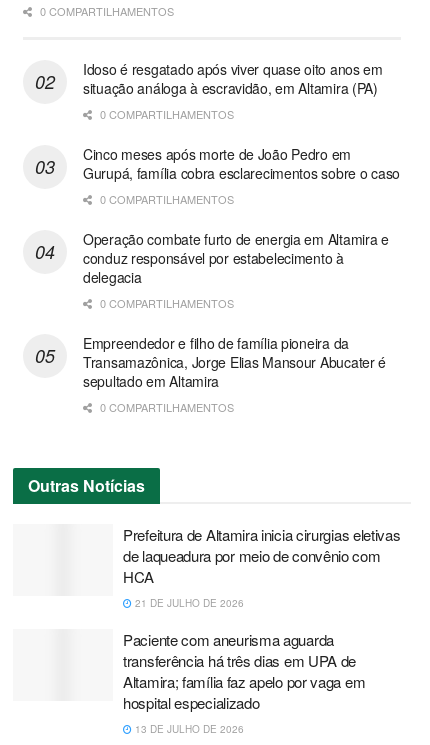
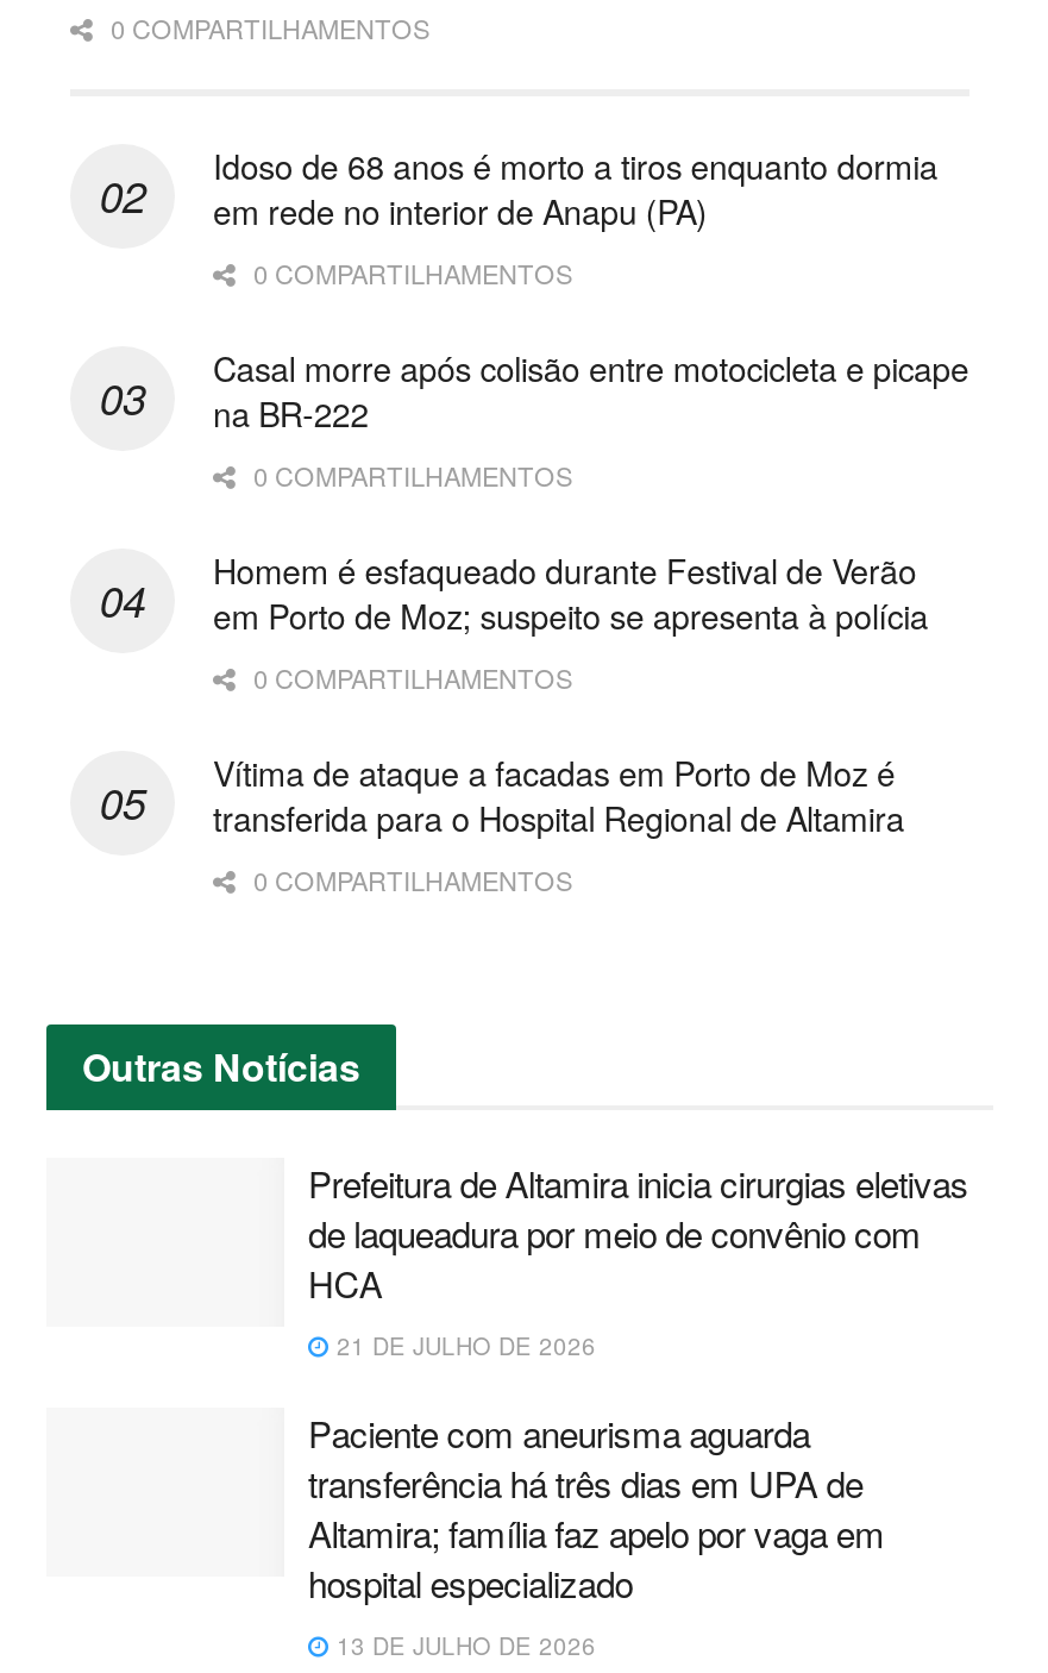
[83,59,383,98] Idoso é resgatado após viver quase oito anos em | situação análoga à escravidão, em Altamira (PA) -> [213,141,938,234] Idoso de 68 anos é morto a tiros enquanto dormia | em rede no interior de Anapu (PA)
[83,144,400,183] Cinco meses após morte de João Pedro em | Gurupá, família cobra esclarecimentos sobre o caso -> [213,343,969,436] Casal morre após colisão entre motocicleta e picape | na BR-222
[83,229,389,287] Operação combate furto de energia em Altamira e | conduz responsável por estabelecimento à | delegacia -> [213,546,928,639] Homem é esfaqueado durante Festival de Verão | em Porto de Moz; suspeito se apresenta à polícia
[83,333,386,391] Empreendedor e filho de família pioneira da | Transamazônica, Jorge Elias Mansour Abucater é | sepultado em Altamira -> [213,748,904,841] Vítima de ataque a facadas em Porto de Moz é | transferida para o Hospital Regional de Altamira

